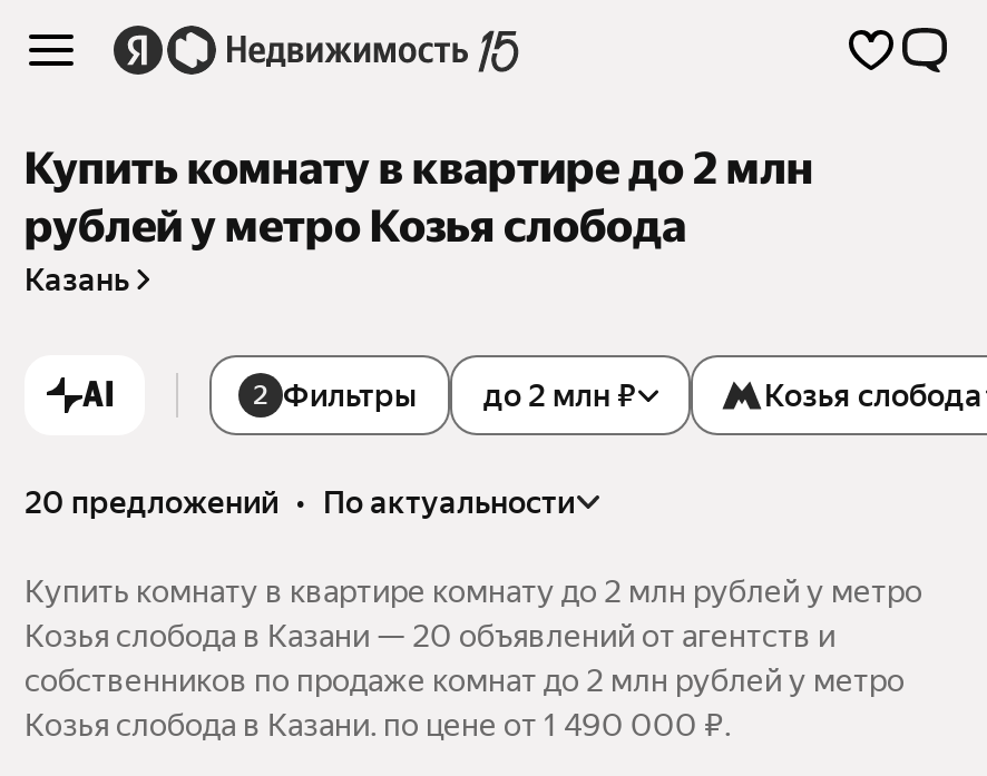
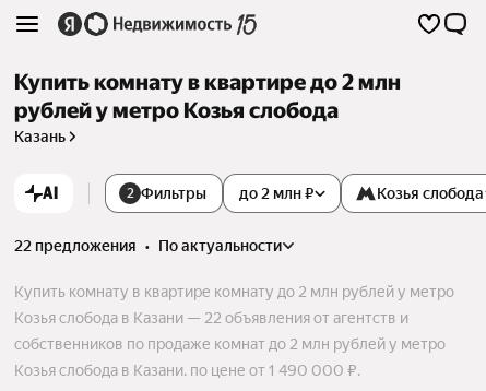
[25,485,575,520] 20 предложений • по актуальности -> [14,237,282,255] 22 предложения • по актуальности
[25,618,835,654] Козья слобода в Казани — 20 объявлений от агентств и -> [14,309,408,327] Козья слобода в Казани — 22 объявления от агентств и

